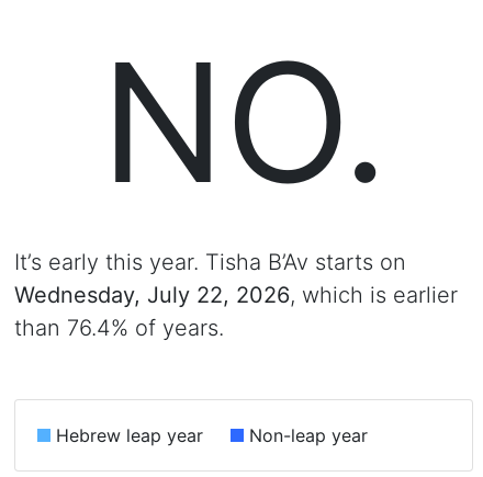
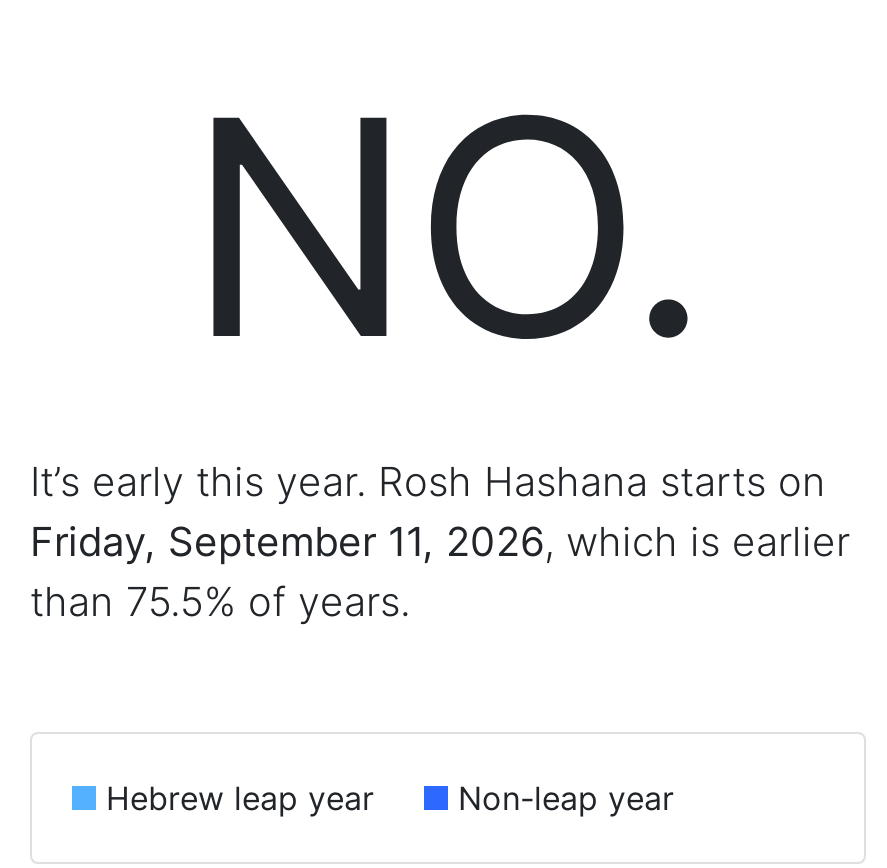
[14,249,406,275] It’s early this year. Tisha B’Av starts on -> [30,458,826,506] It’s early this year. Rosh Hashana starts on
[14,282,458,308] Wednesday, July 22, 2026, which is earlier -> [30,518,850,566] Friday, September 11, 2026, which is earlier
[14,315,224,341] than 76.4% of years. -> [30,578,410,626] than 75.5% of years.

